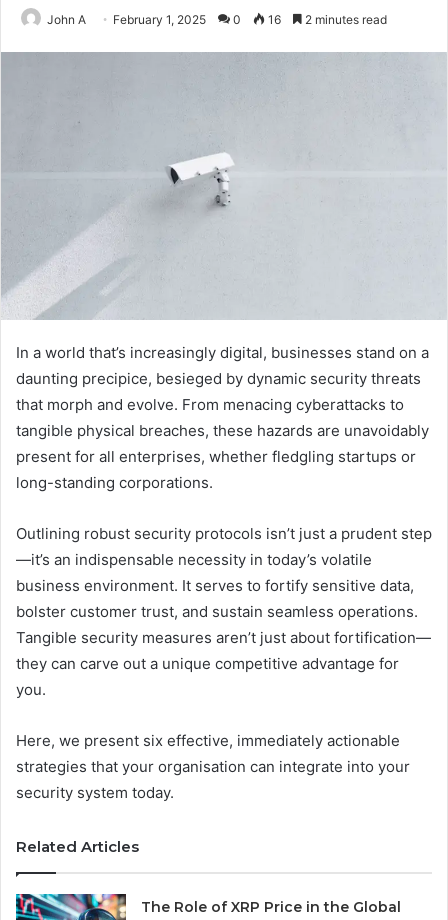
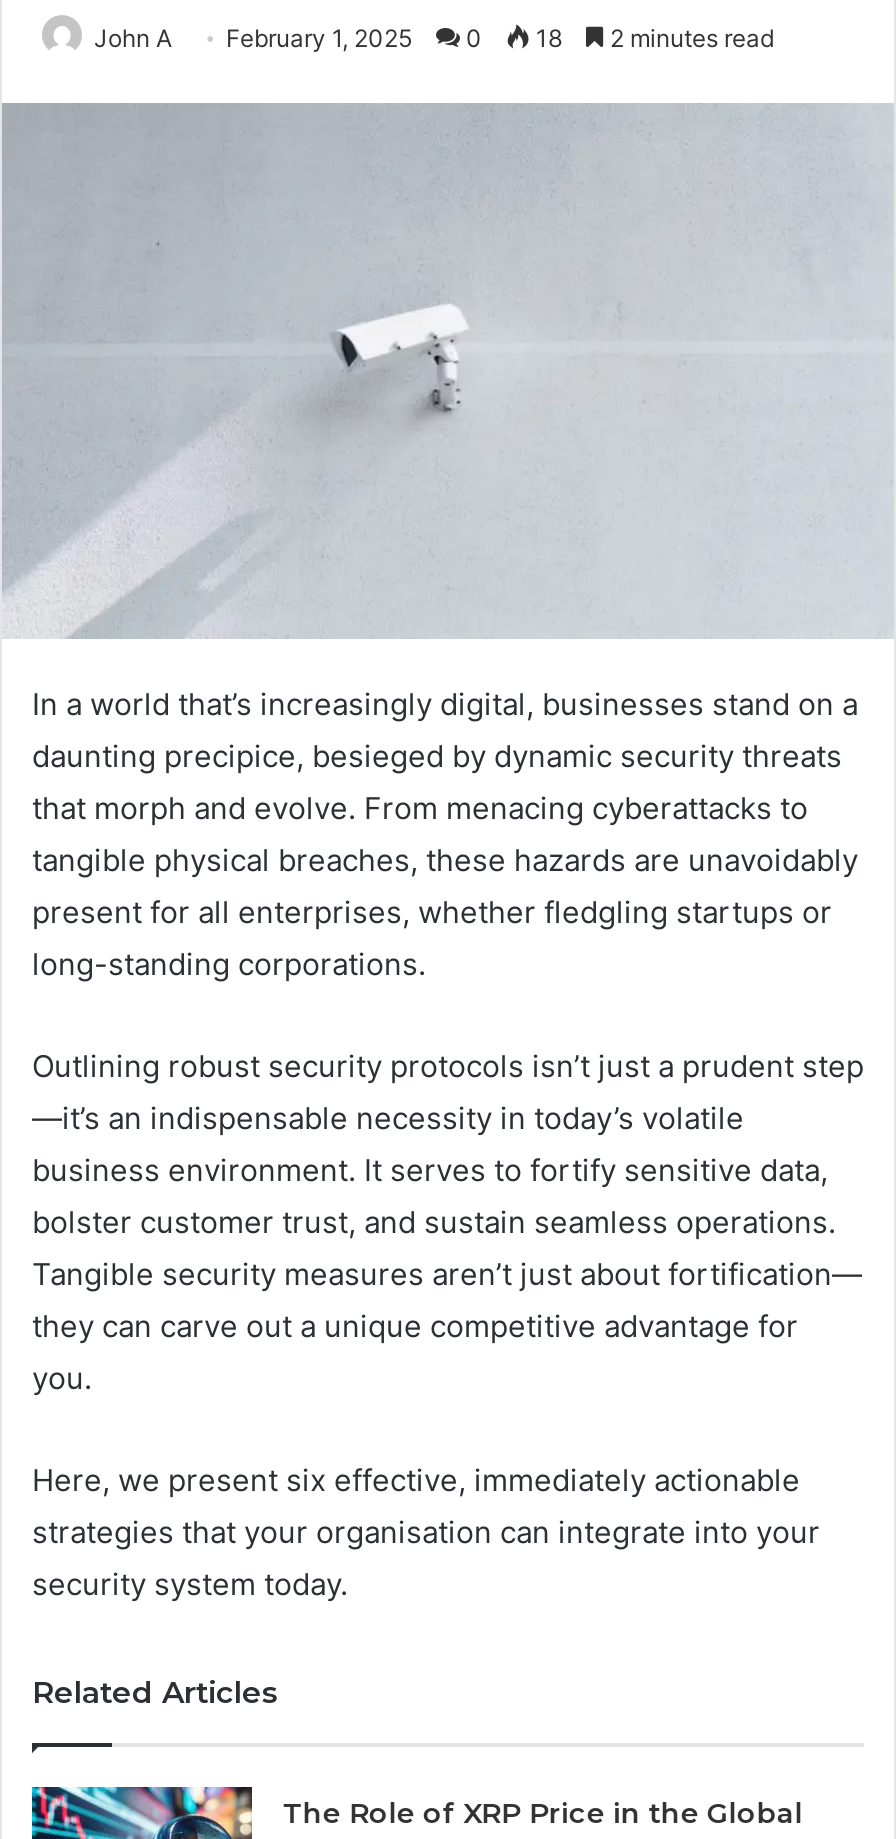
[47,11,387,26] John A February 1, 2025 0 16 2 minutes read -> [94,22,774,52] John A February 1, 2025 0 18 2 minutes read

